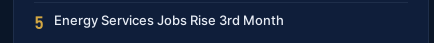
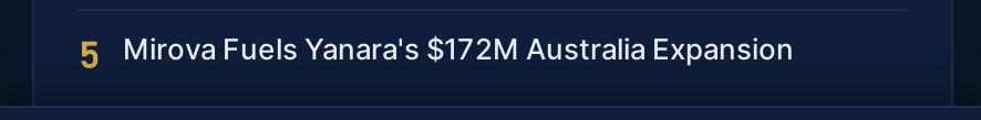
[54,12,284,28] Energy Services Jobs Rise 3rd Month -> [123,31,794,66] Mirova Fuels Yanara's $172M Australia Expansion

